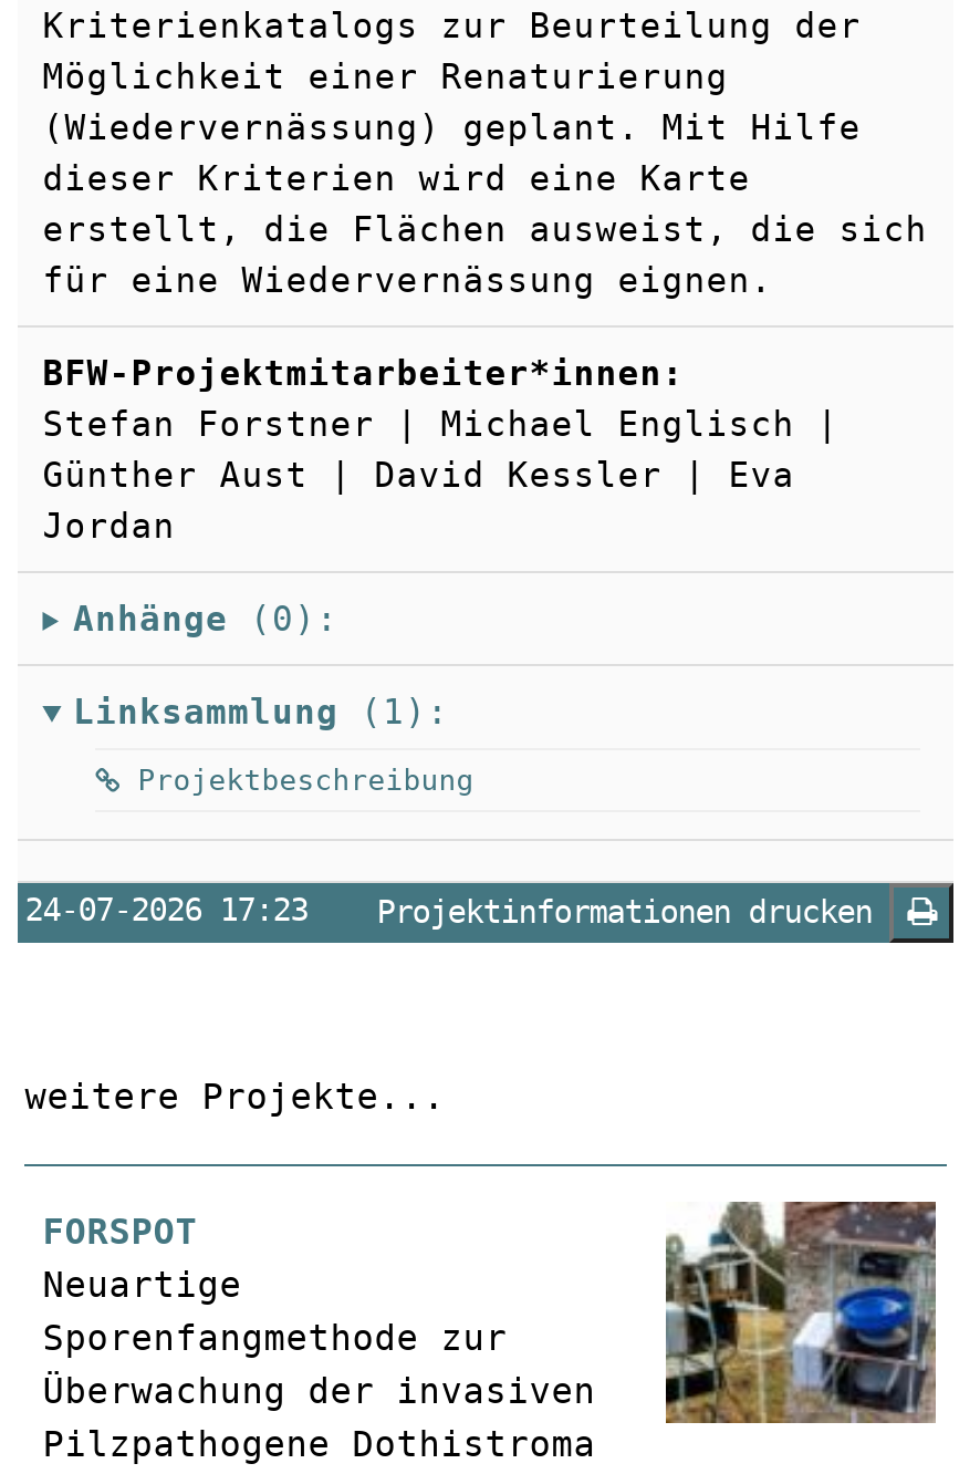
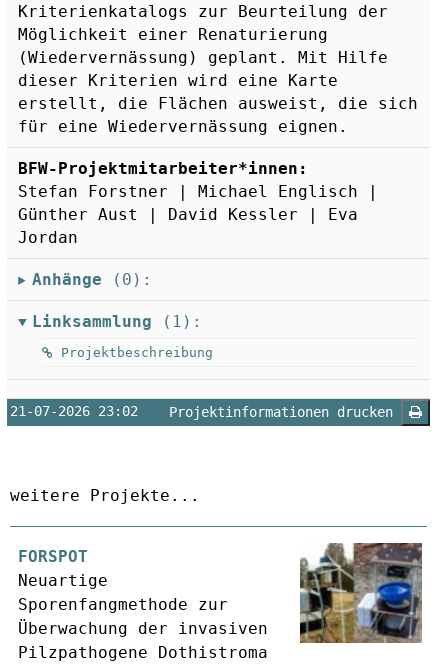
[25,892,890,930] 24-07-2026 17:23 Projektinformationen drucken -> [10,403,401,420] 21-07-2026 23:02 Projektinformationen drucken

